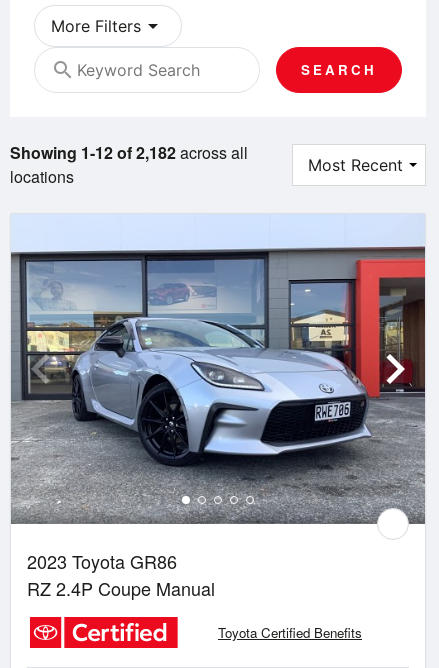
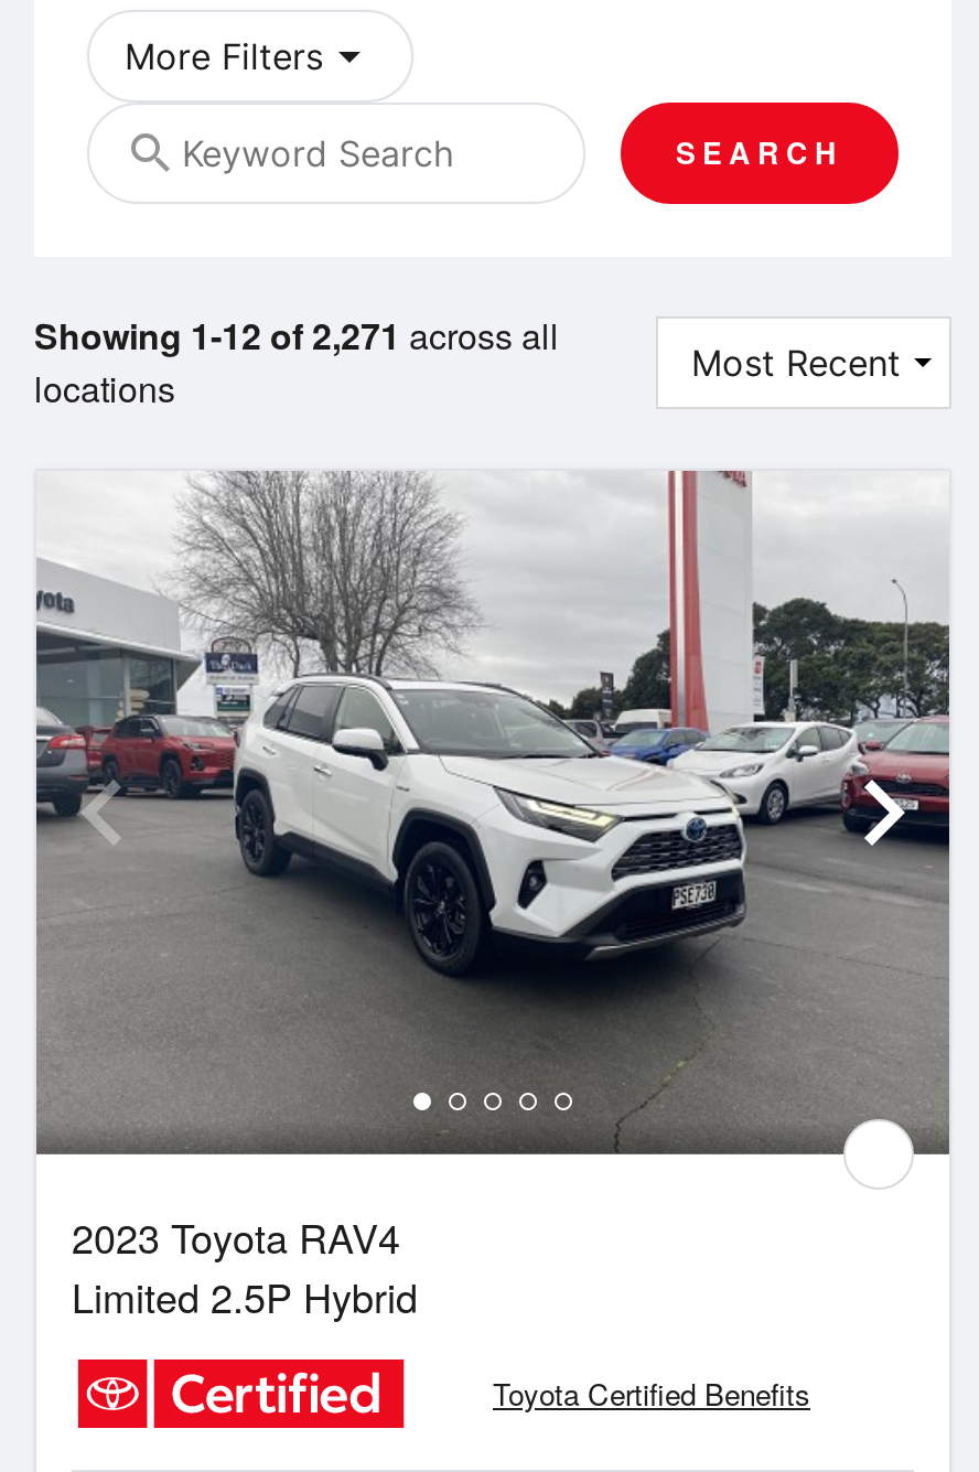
[10,141,248,164] Showing 1-12 of 2,182 across all -> [34,309,559,360] Showing 1-12 of 2,271 across all
[11,214,426,601] [image] | 2023 Toyota GR86 | RZ 2.4P Coupe Manual -> [36,469,949,1325] [image] | 2023 Toyota RAV4 | Limited 2.5P Hybrid

